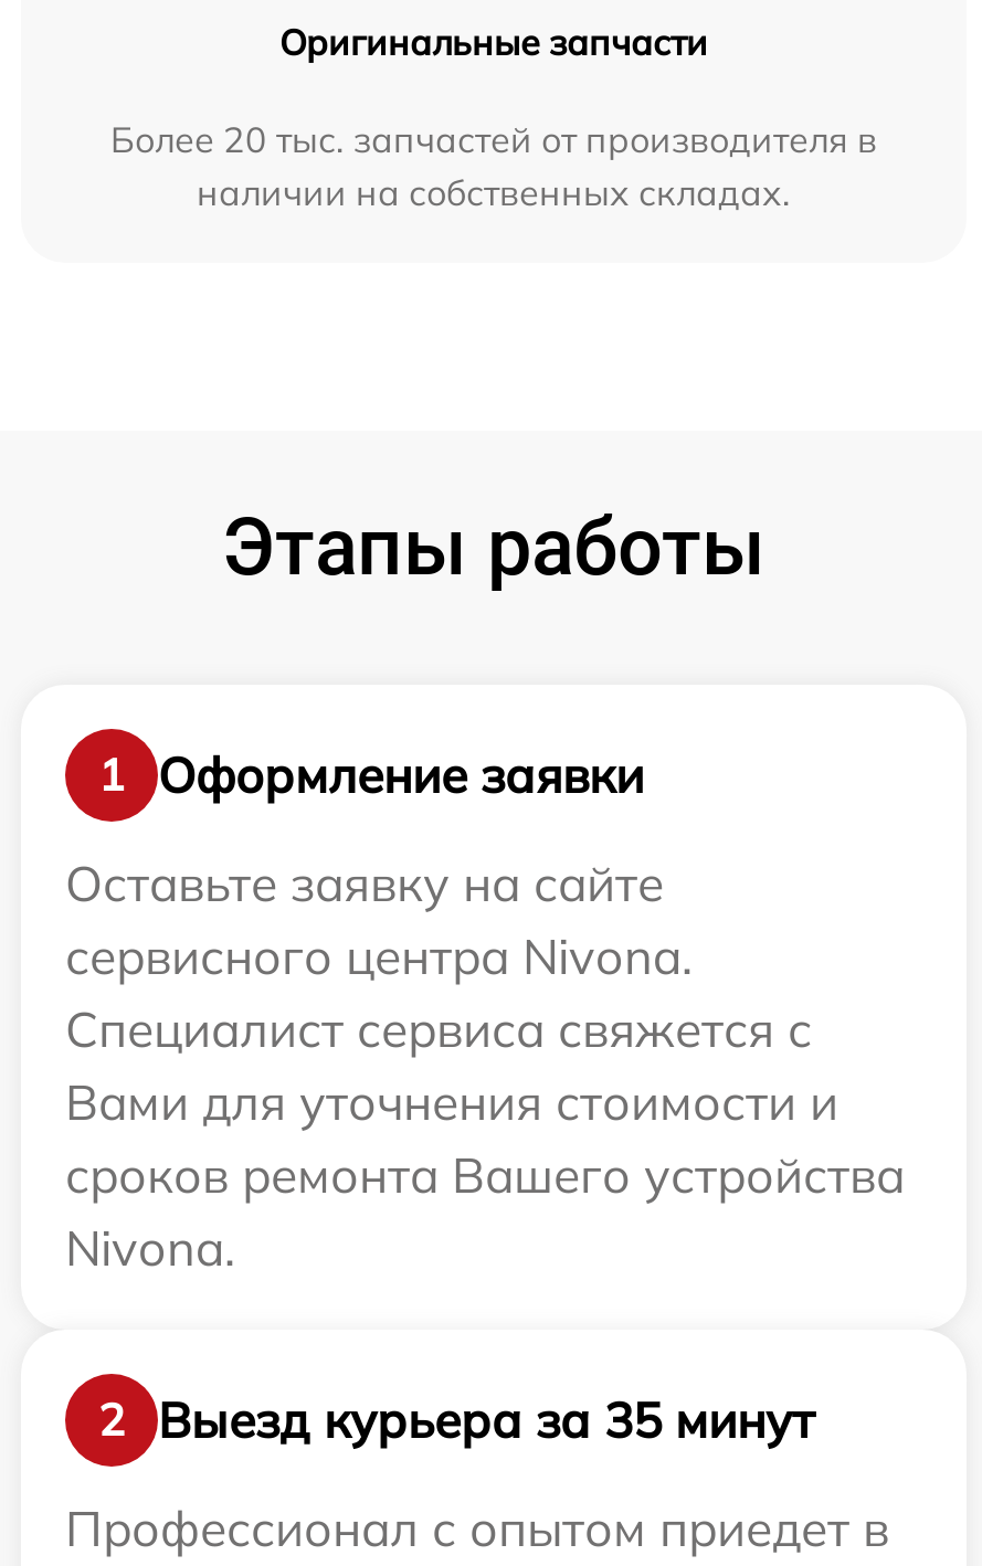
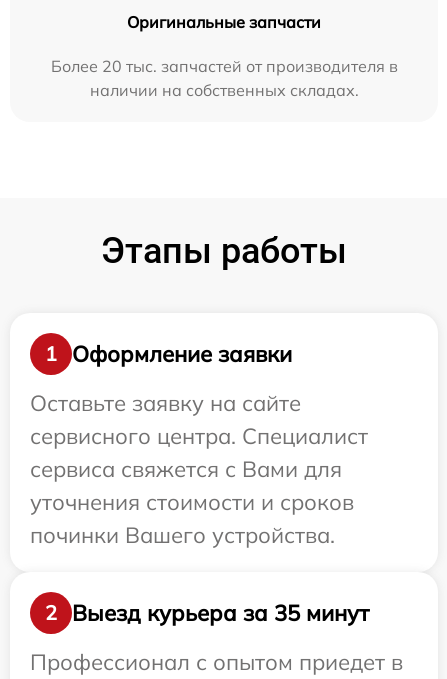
[65,925,905,1279] сервисного центра Nivona. | Специалист сервиса свяжется с | Вами для уточнения стоимости и | сроков ремонта Вашего устройства | Nivona. -> [30,422,368,549] сервисного центра. Специалист | сервиса свяжется с Вами для | уточнения стоимости и сроков | починки Вашего устройства.

